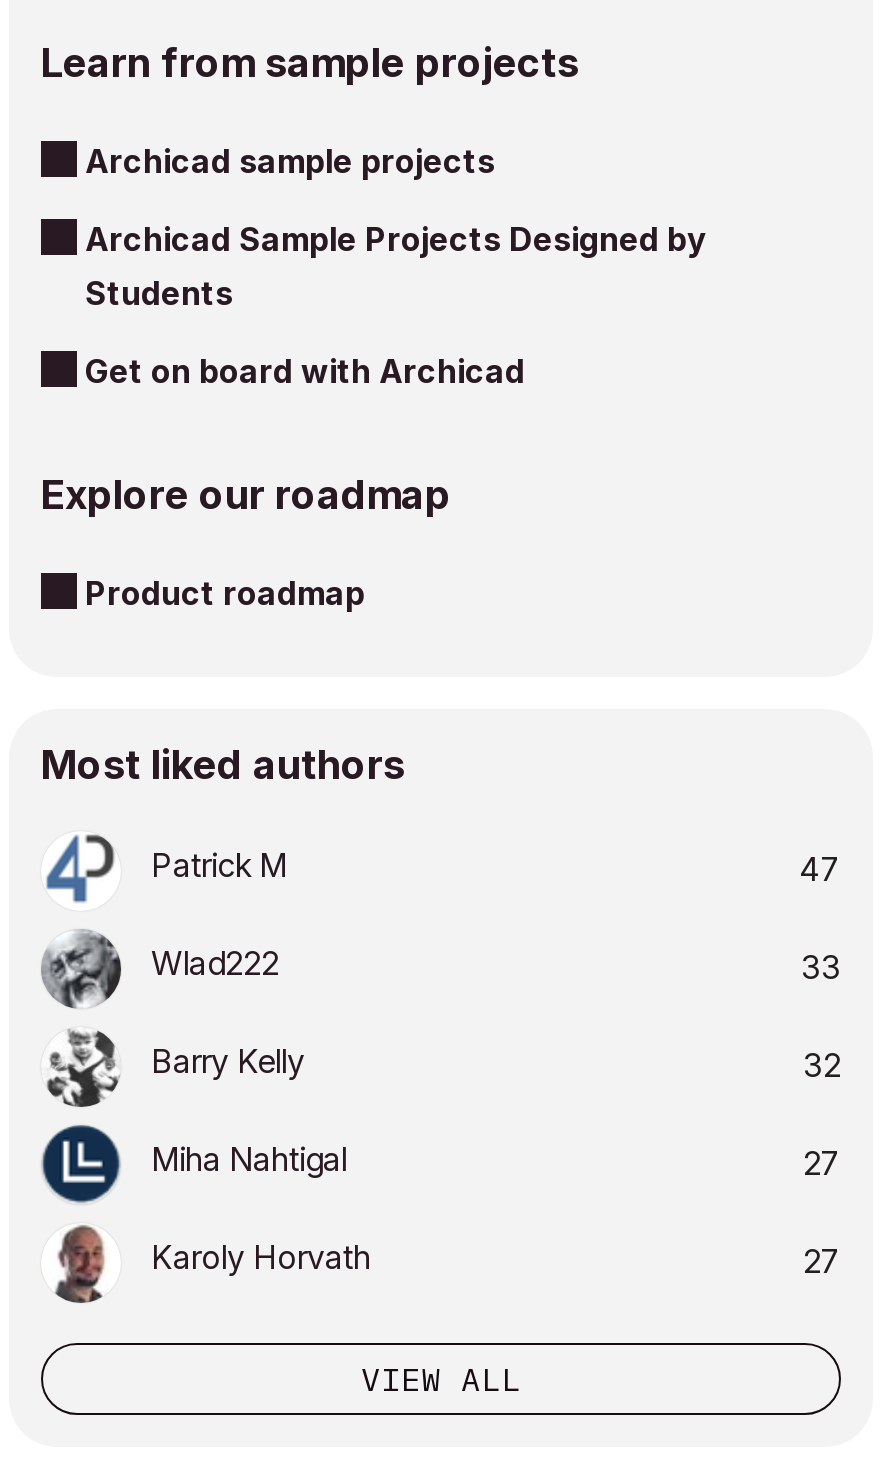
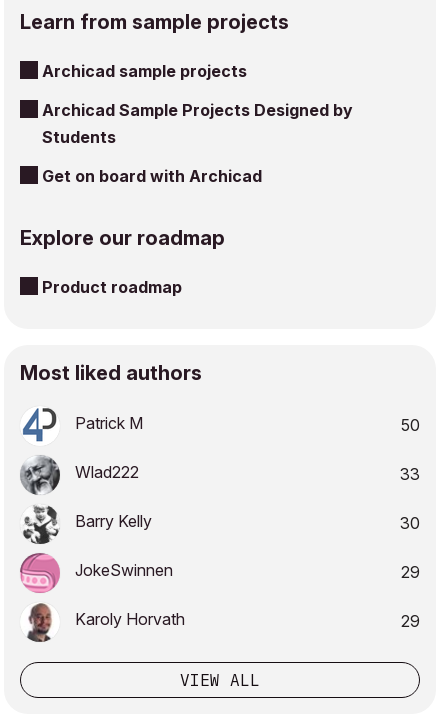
[791,849,841,889] 47 -> [397,415,420,435] 50
[795,1045,841,1085] 32 -> [396,513,420,533] 30
[41,1125,841,1205] [image] | Miha Nahtigal | 27 -> [20,553,420,594] [image] | JokeSwinnen | 29
[795,1241,841,1281] 27 -> [397,611,420,631] 29

